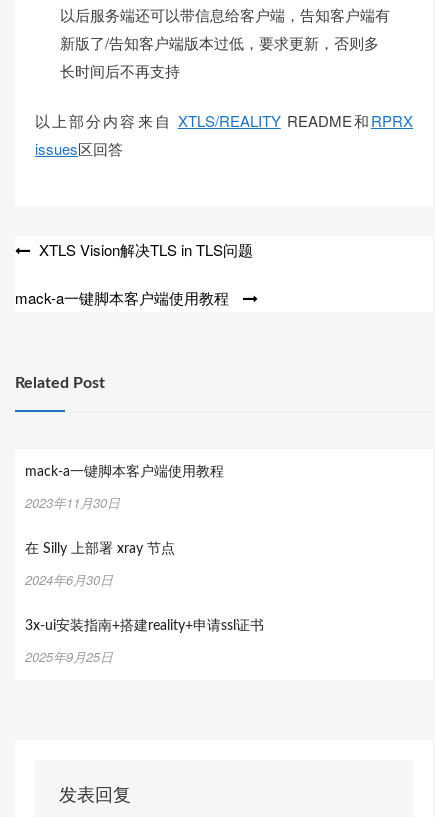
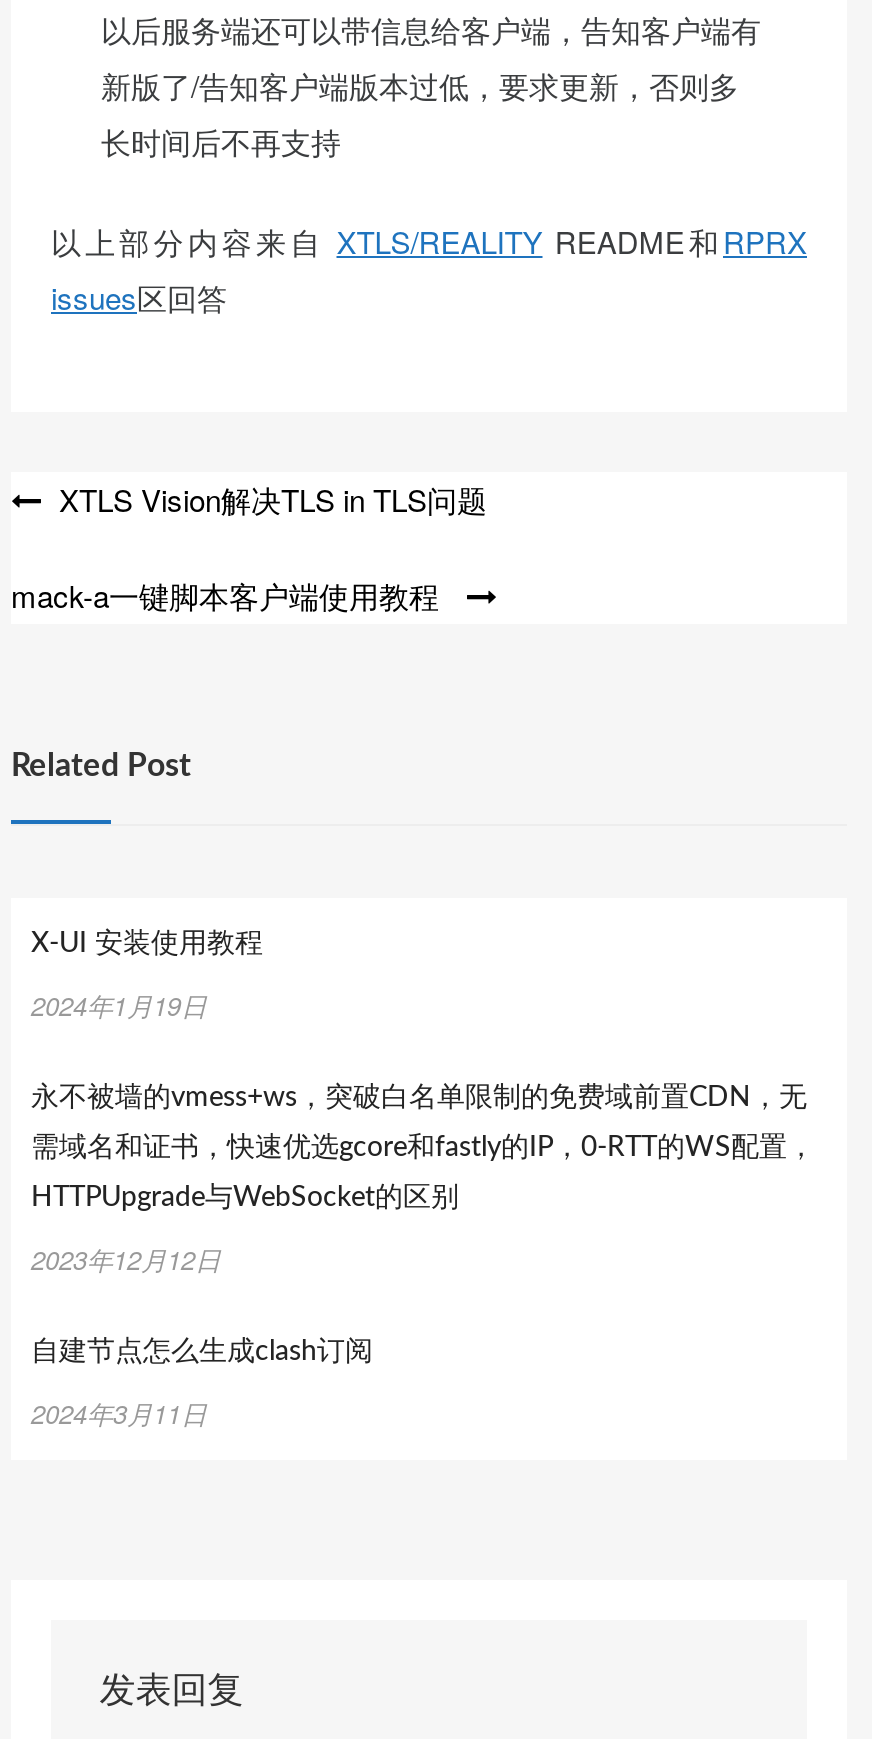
[25,465,264,666] mack-a一键脚本客户端使用教程 | 2023年11月30日 | 在 Silly 上部署 xray 节点 | 2024年6月30日 | 3x-ui安装指南+搭建reality+申请ssl证书 | 2025年9月25日 -> [31,930,815,1432] X-UI 安装使用教程 | 2024年1月19日 | 永不被墙的vmess+ws，突破白名单限制的免费域前置CDN，无 | 需域名和证书，快速优选gcore和fastly的IP，0-RTT的WS配置， | HTTPUpgrade与WebSocket的区别 | 2023年12月12日 | 自建节点怎么生成clash订阅 | 2024年3月11日

